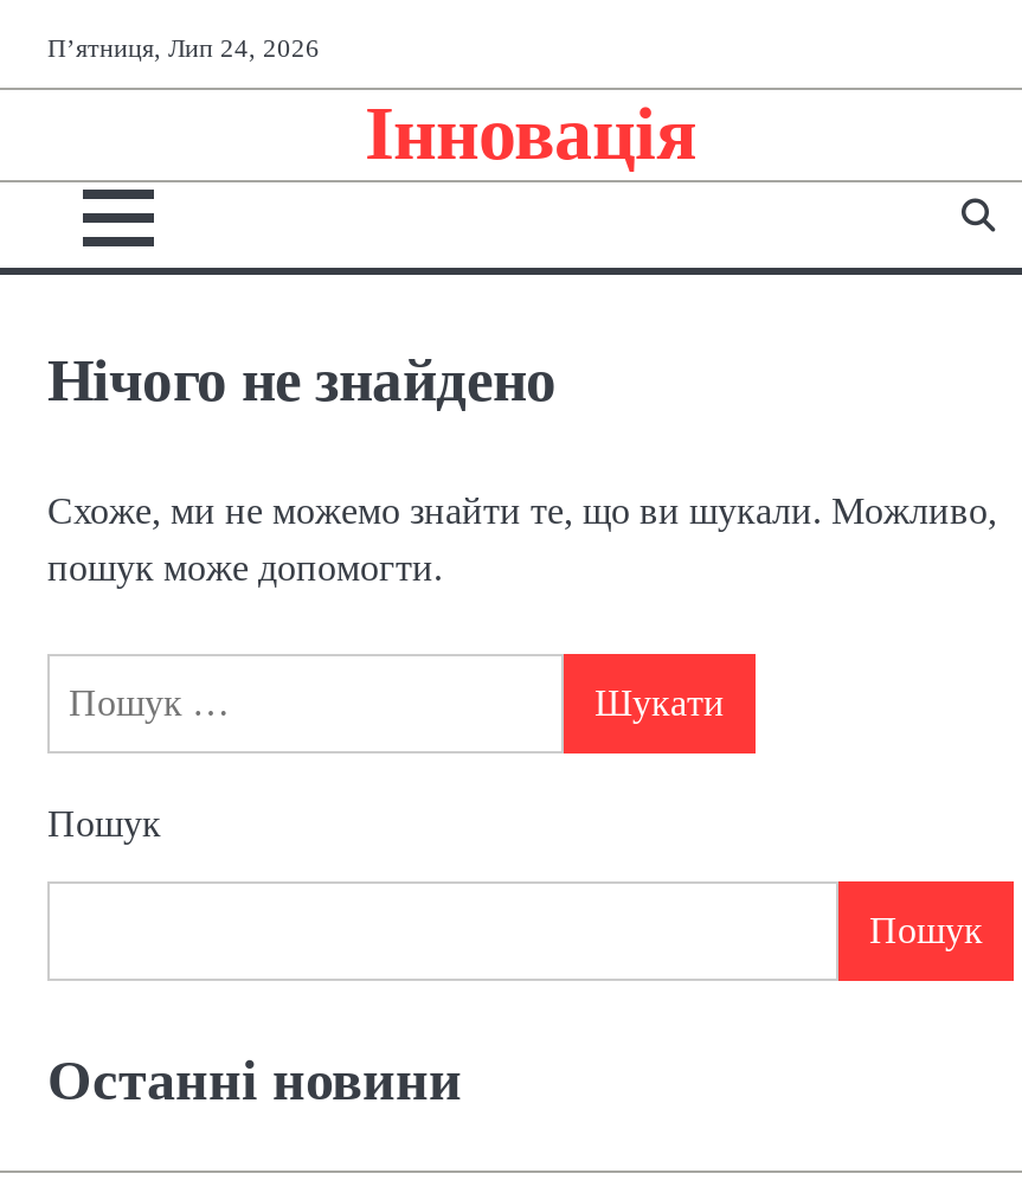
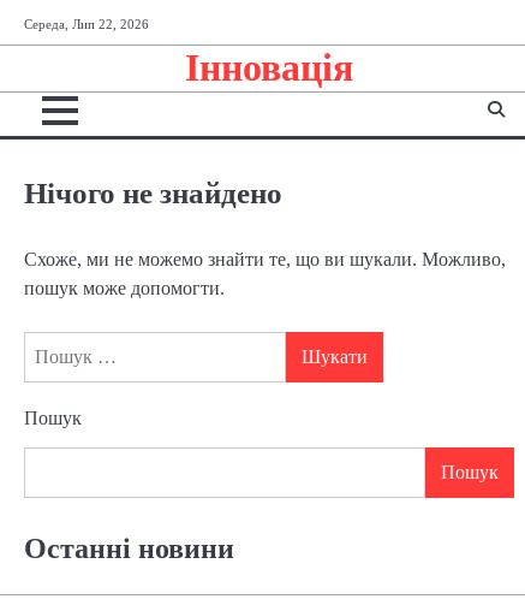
[47,33,320,62] П’ятниця, Лип 24, 2026 -> [24,17,149,31] Середа, Лип 22, 2026

